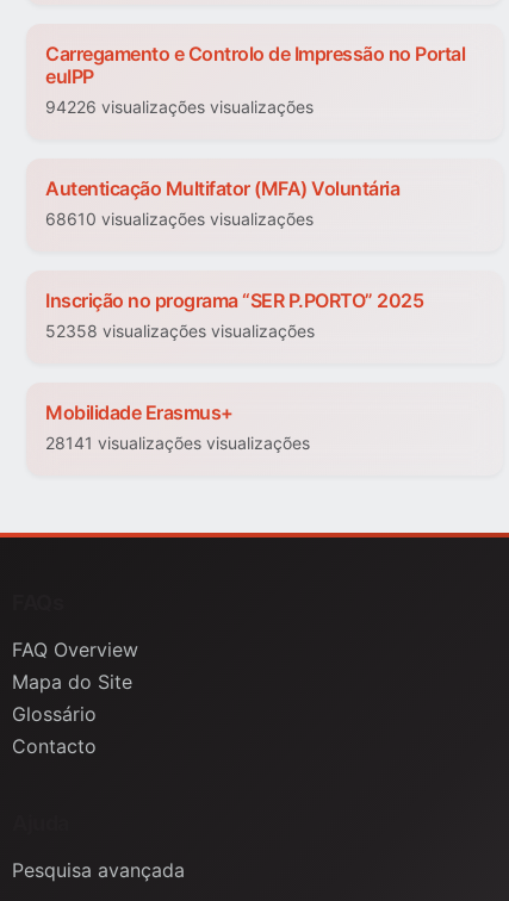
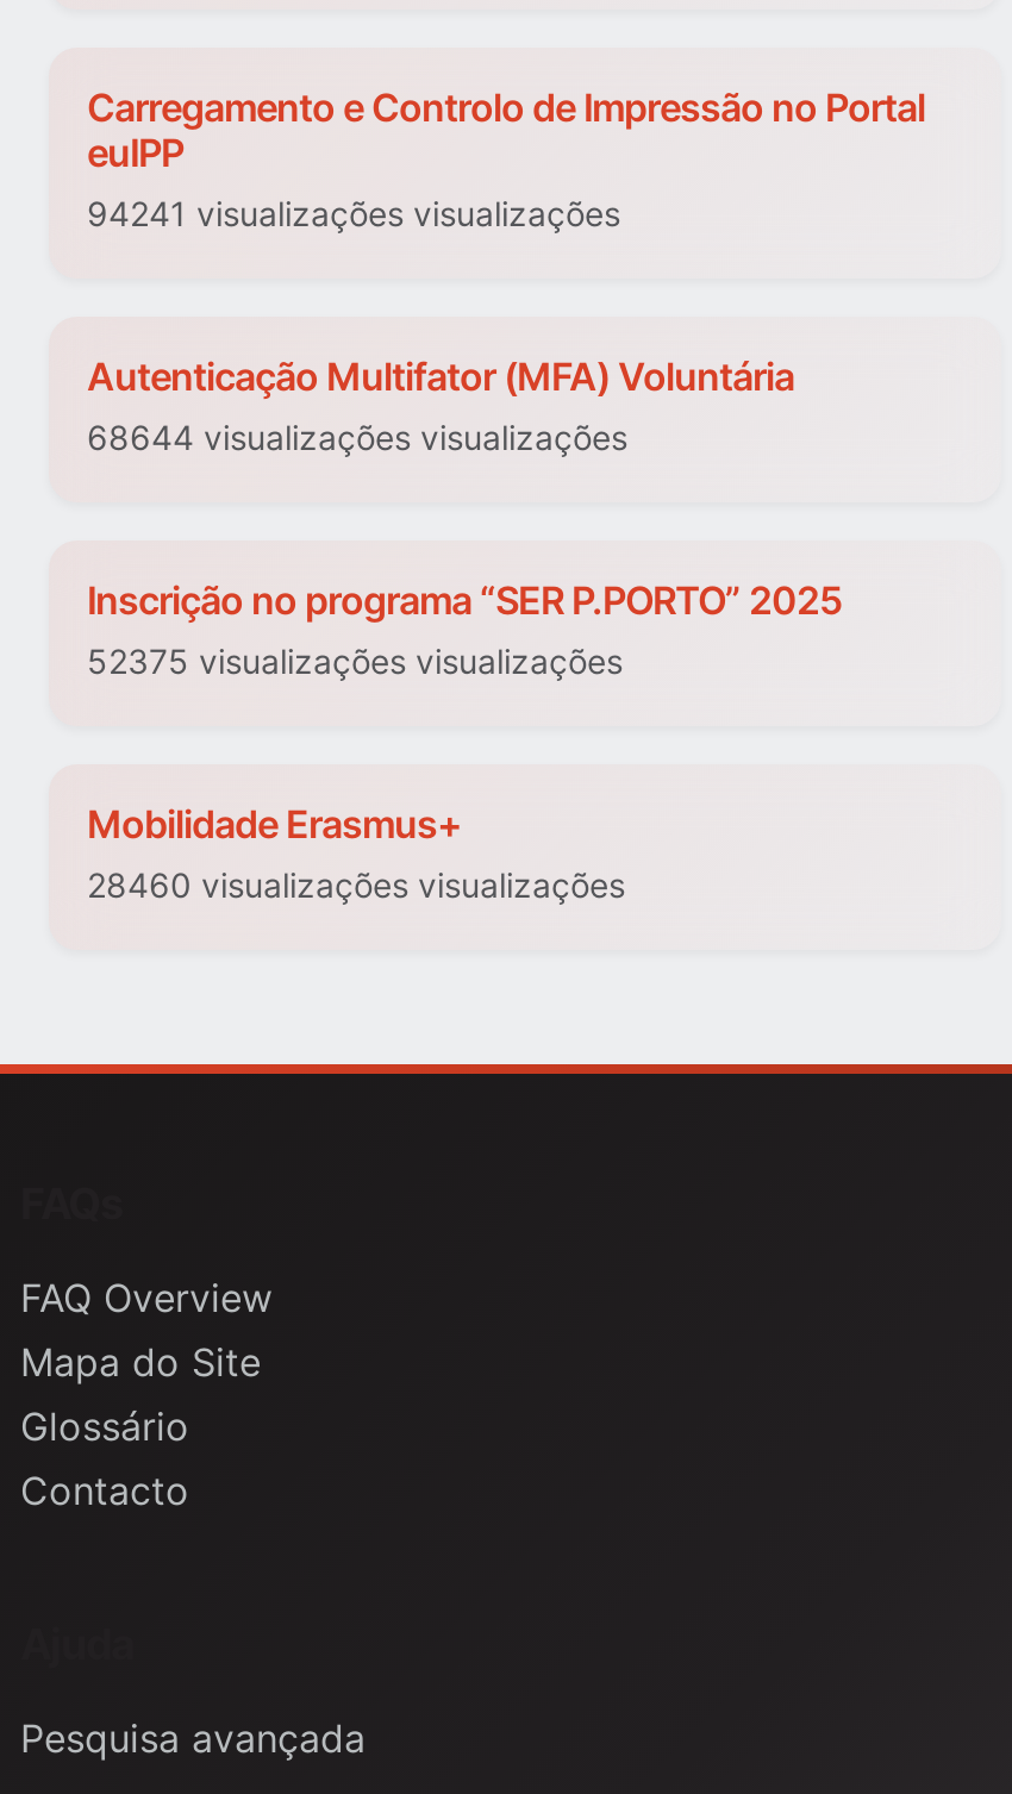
[45,97,314,117] 94226 visualizações visualizações -> [87,194,620,235] 94241 visualizações visualizações
[45,209,314,229] 68610 visualizações visualizações -> [87,418,627,458] 68644 visualizações visualizações
[45,321,315,341] 52358 visualizações visualizações -> [87,642,623,682] 52375 visualizações visualizações
[45,433,310,453] 28141 visualizações visualizações -> [87,865,625,906] 28460 visualizações visualizações

